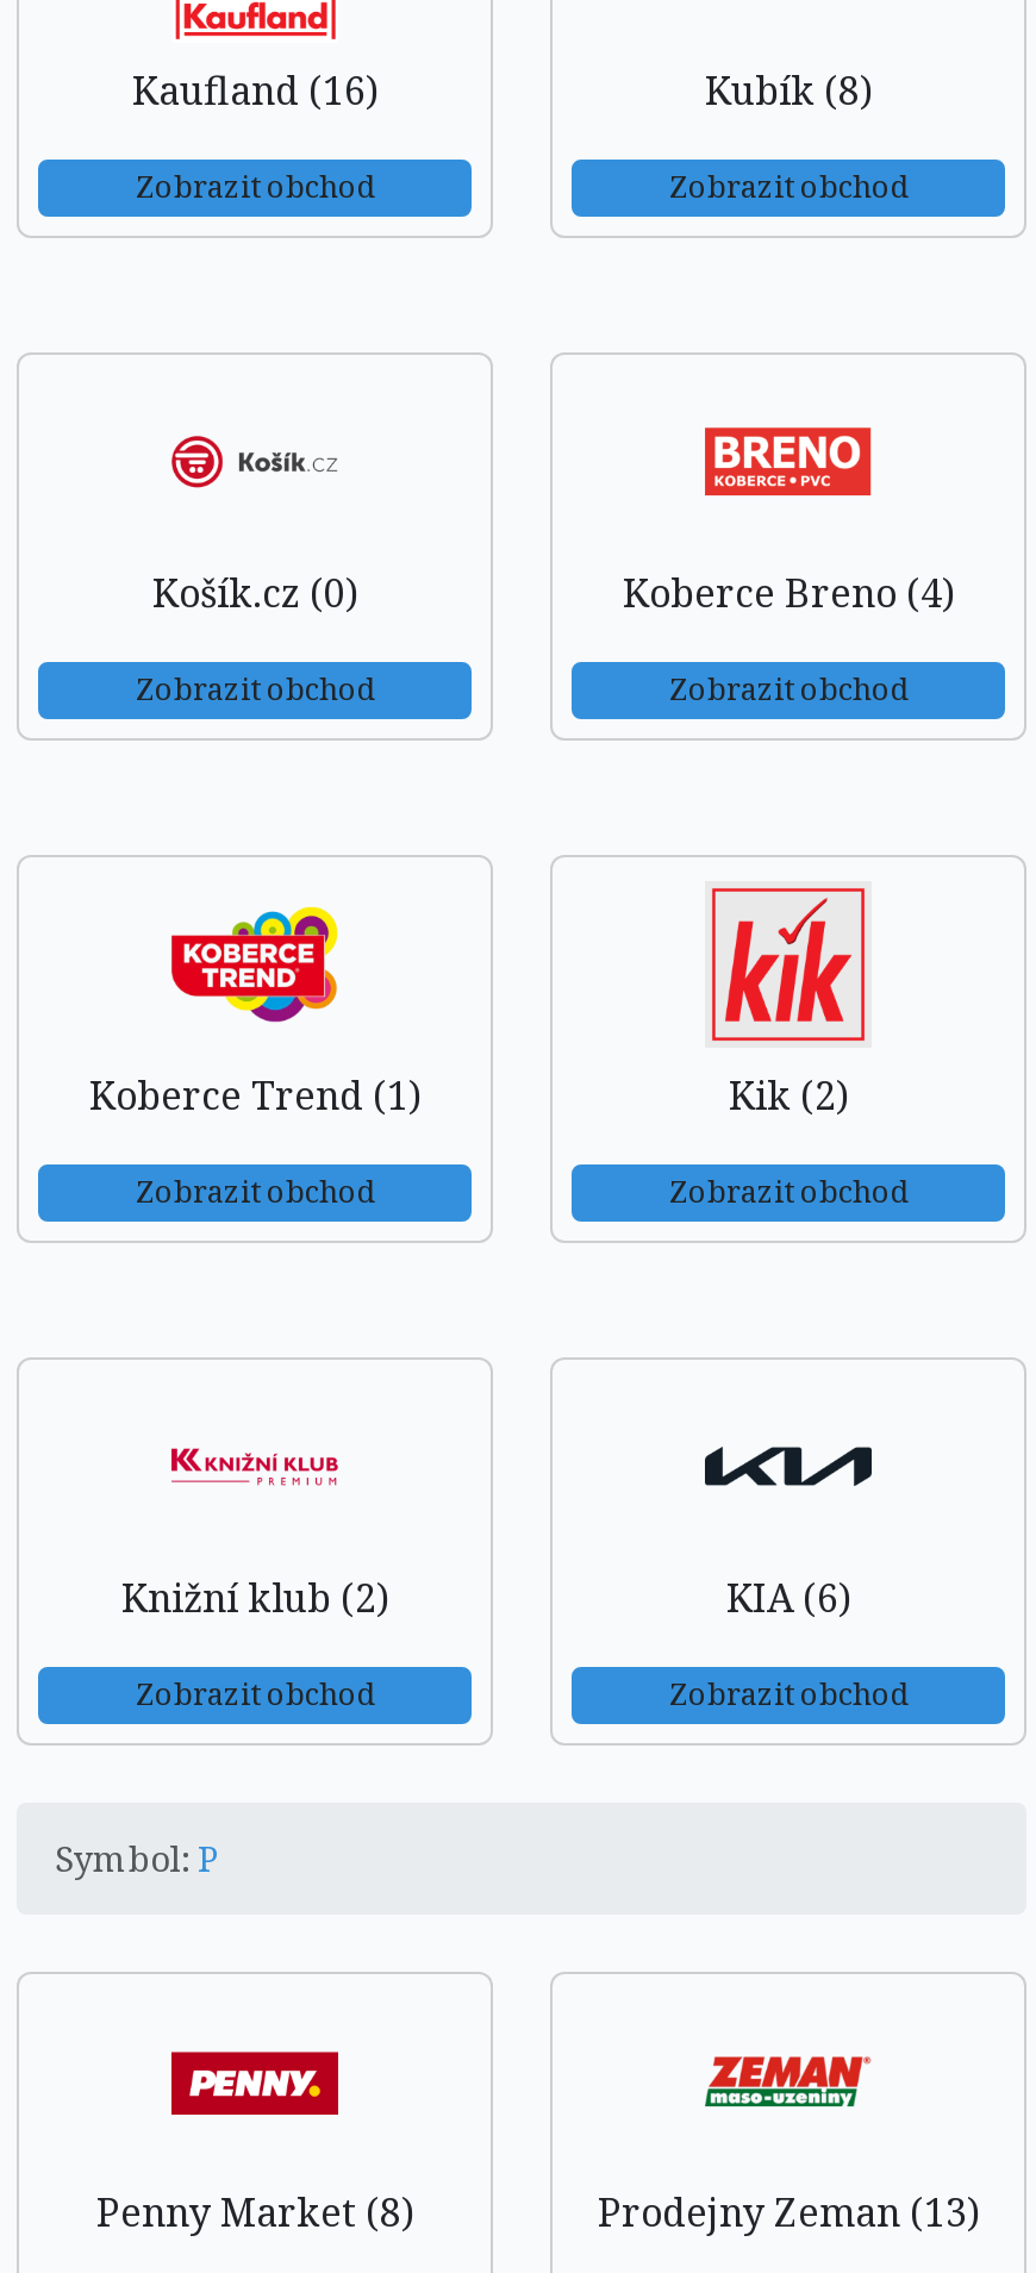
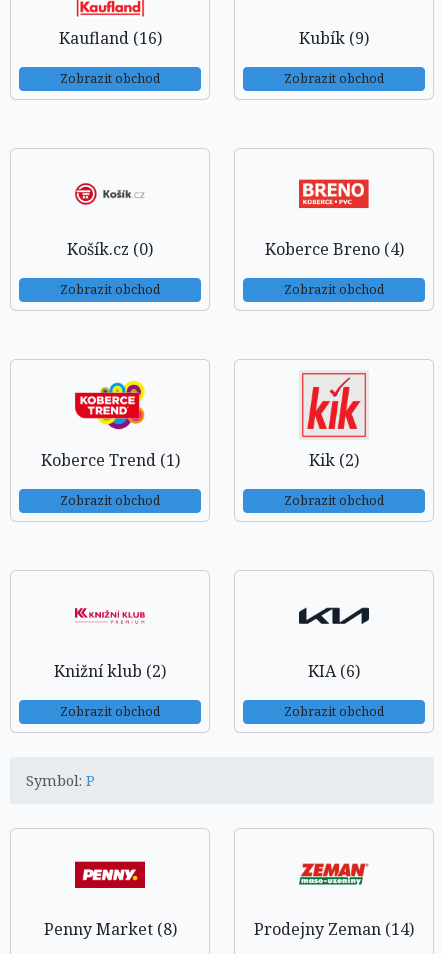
[705,64,872,117] Kubík (8) -> [299,27,369,49] Kubík (9)
[598,2186,979,2238] Prodejny Zeman (13) -> [254,918,414,940] Prodejny Zeman (14)

